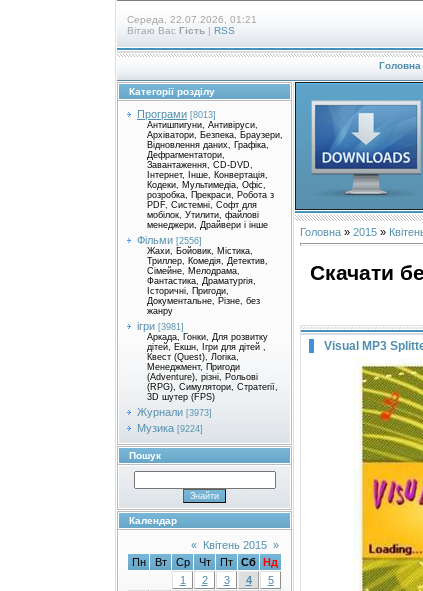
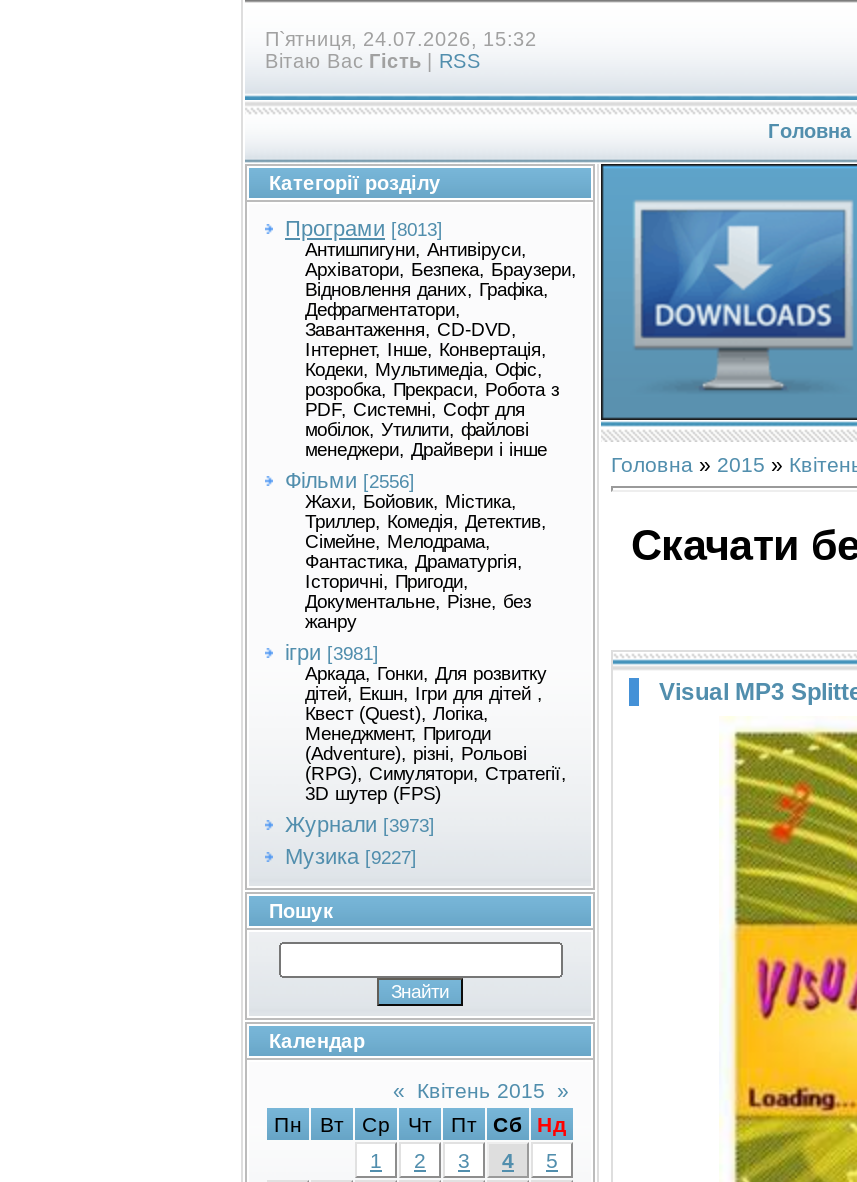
[127,14,257,25] Середа, 22.07.2026, 01:21 -> [265,28,537,50] П`ятниця, 24.07.2026, 15:32
[137,422,203,434] Музика [9224] -> [285,844,417,868] Музика [9227]

